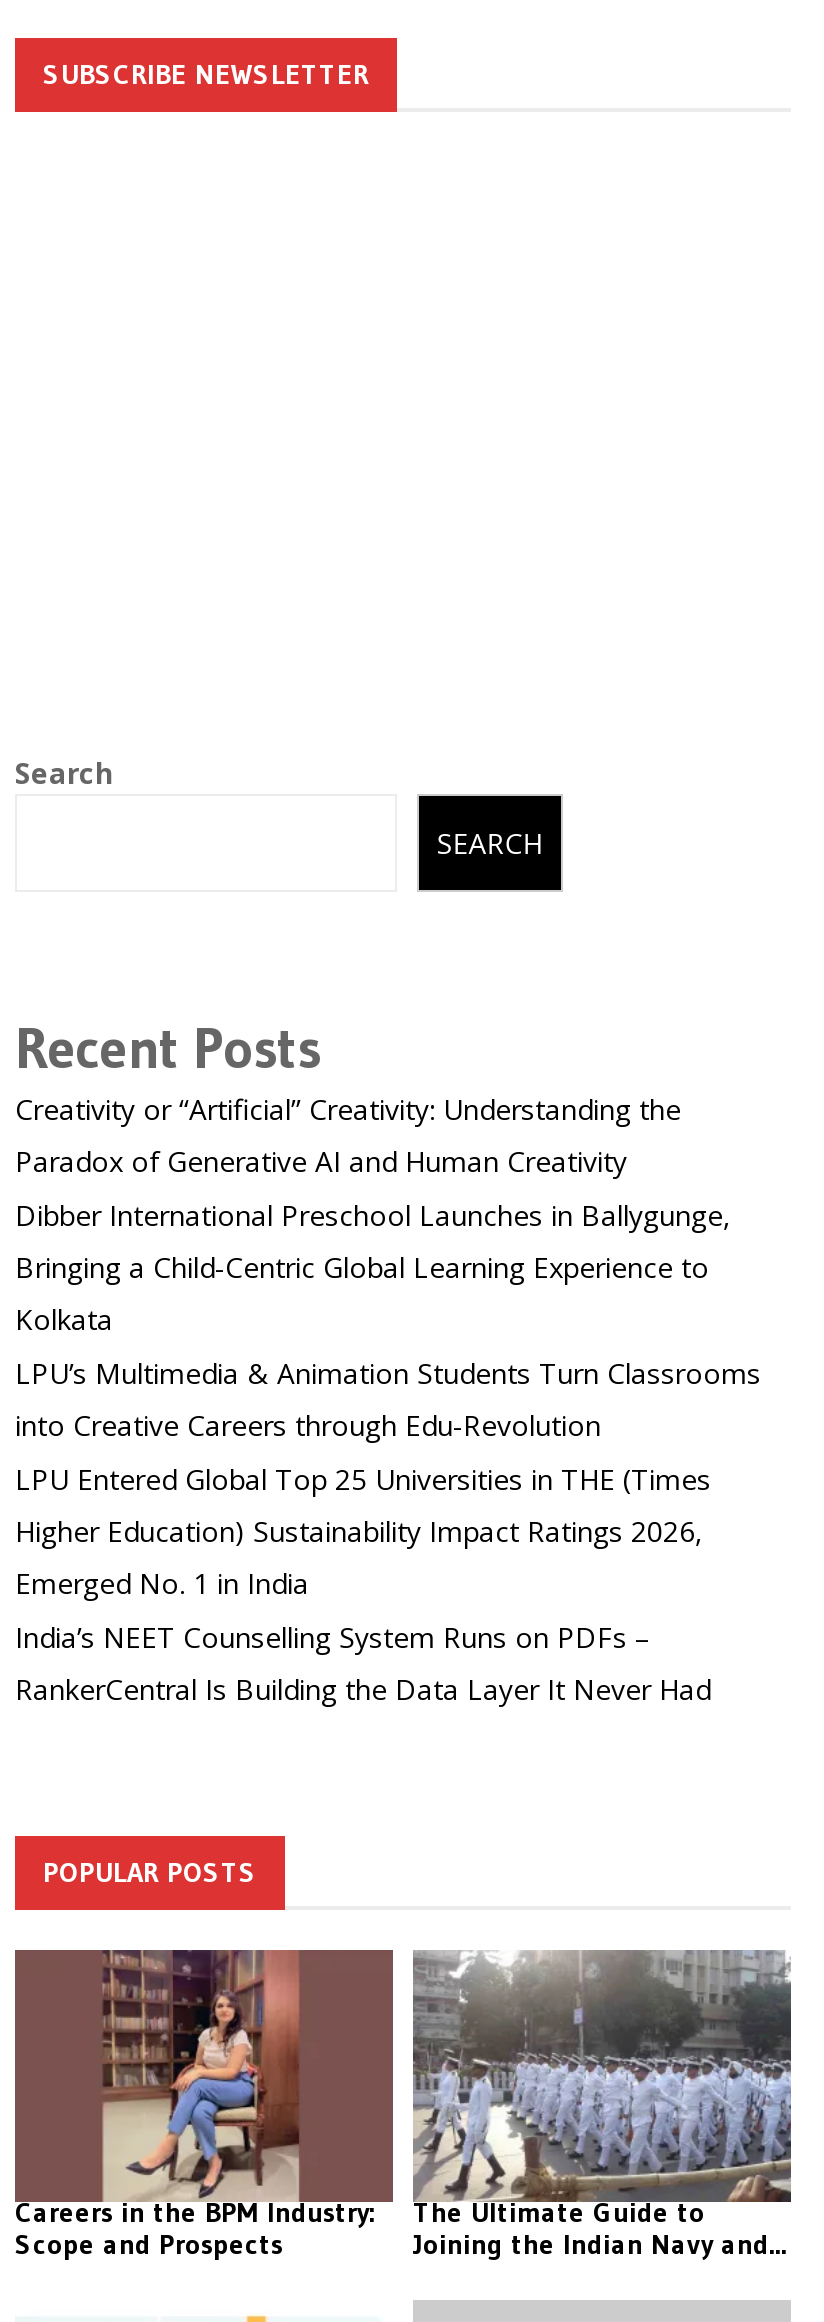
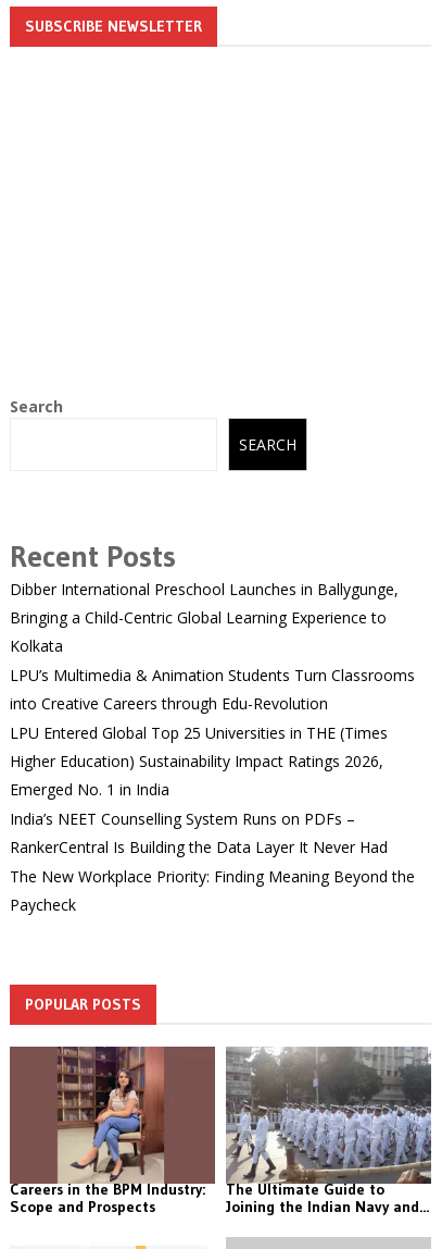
[15,1090,681,1180] Creativity or “Artificial” Creativity: Understanding the | Paradox of Generative AI and Human Creativity -> none
moved [15,1196,761,1708] -> [10,579,415,857]: Dibber International Preschool Launches in Ballygunge, | Bringing a Child-Centric Global Learning Experience to | Kolkata | ... | India’s NEET Counselling System Runs on PDFs – | RankerCentral Is Building the Data Layer It Never Had
none -> [10,866,415,915] The New Workplace Priority: Finding Meaning Beyond the | Paycheck

